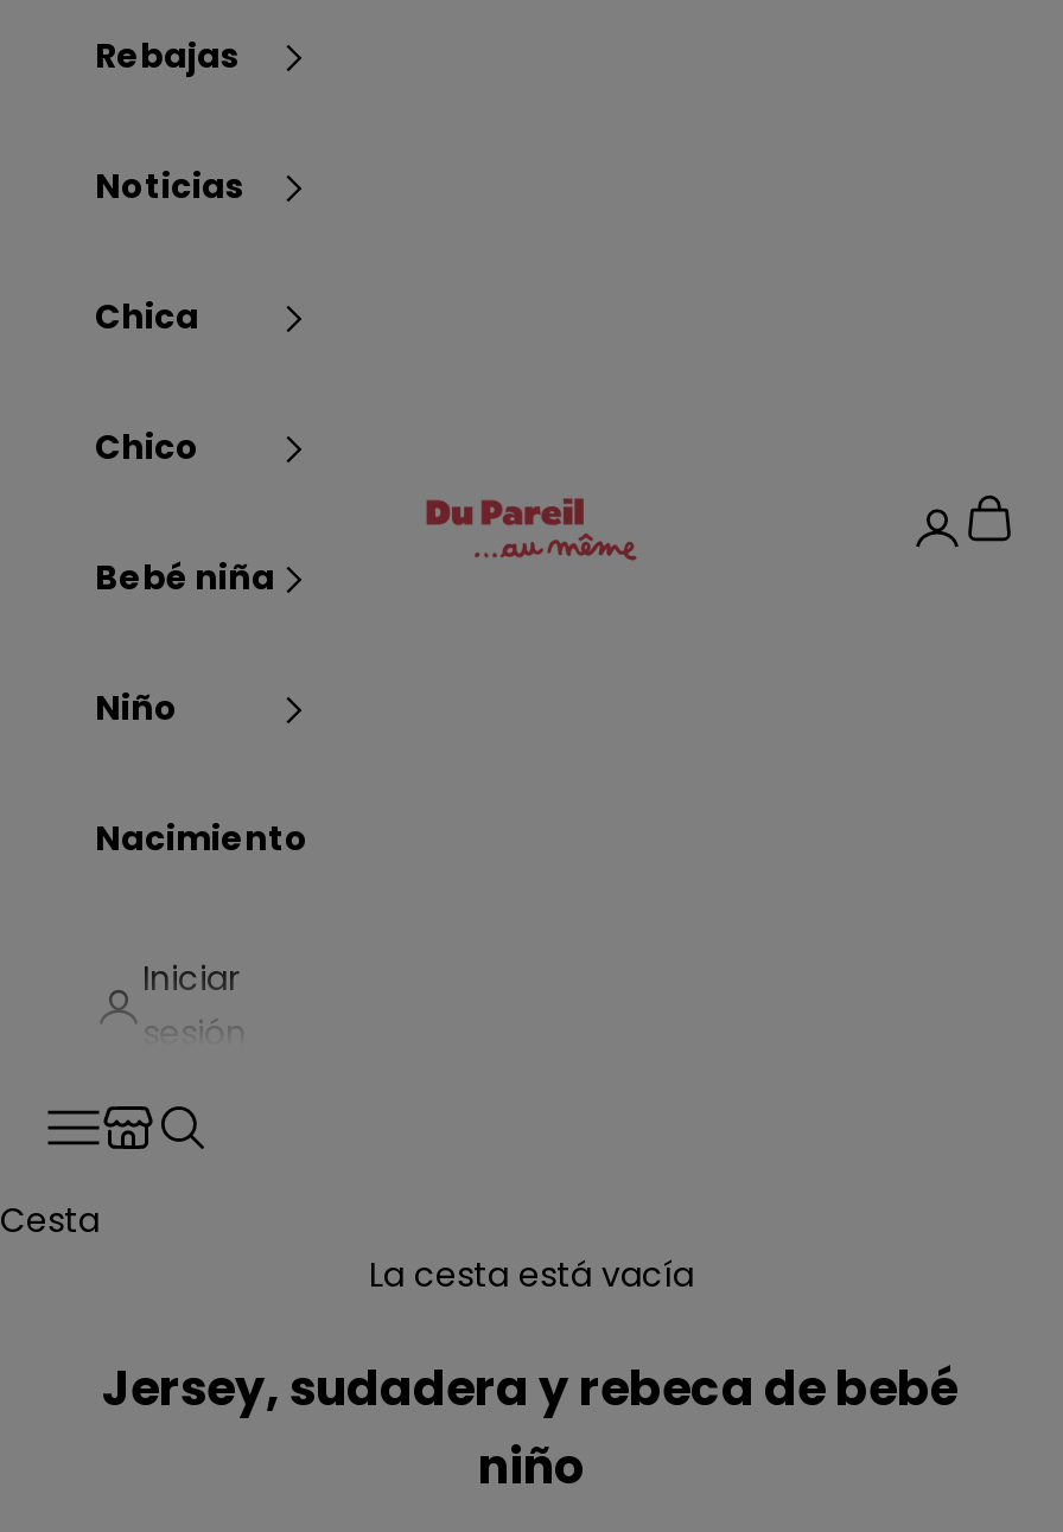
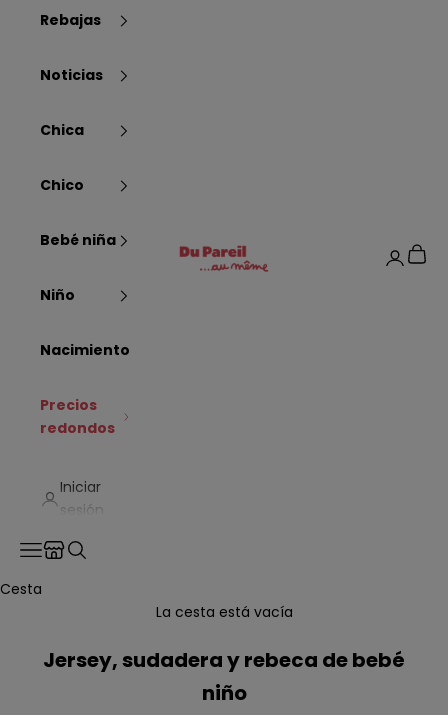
none -> [40,395,115,438] Precios | redondos

